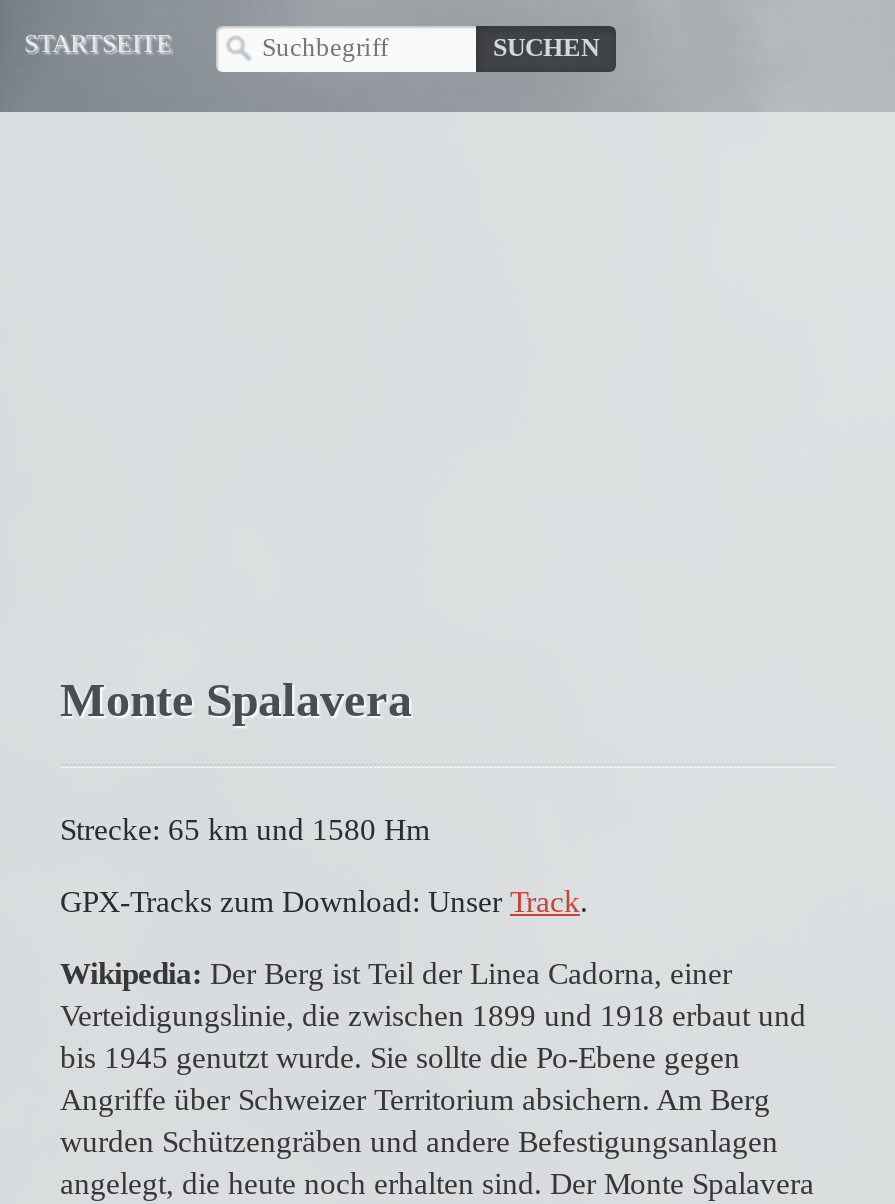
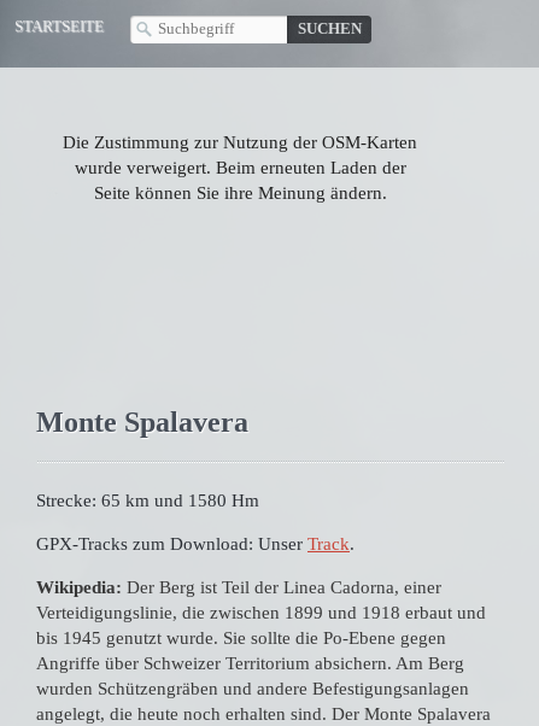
none -> [63,131,417,202] Die Zustimmung zur Nutzung der OSM-Karten | wurde verweigert. Beim erneuten Laden der | Seite können Sie ihre Meinung ändern.

